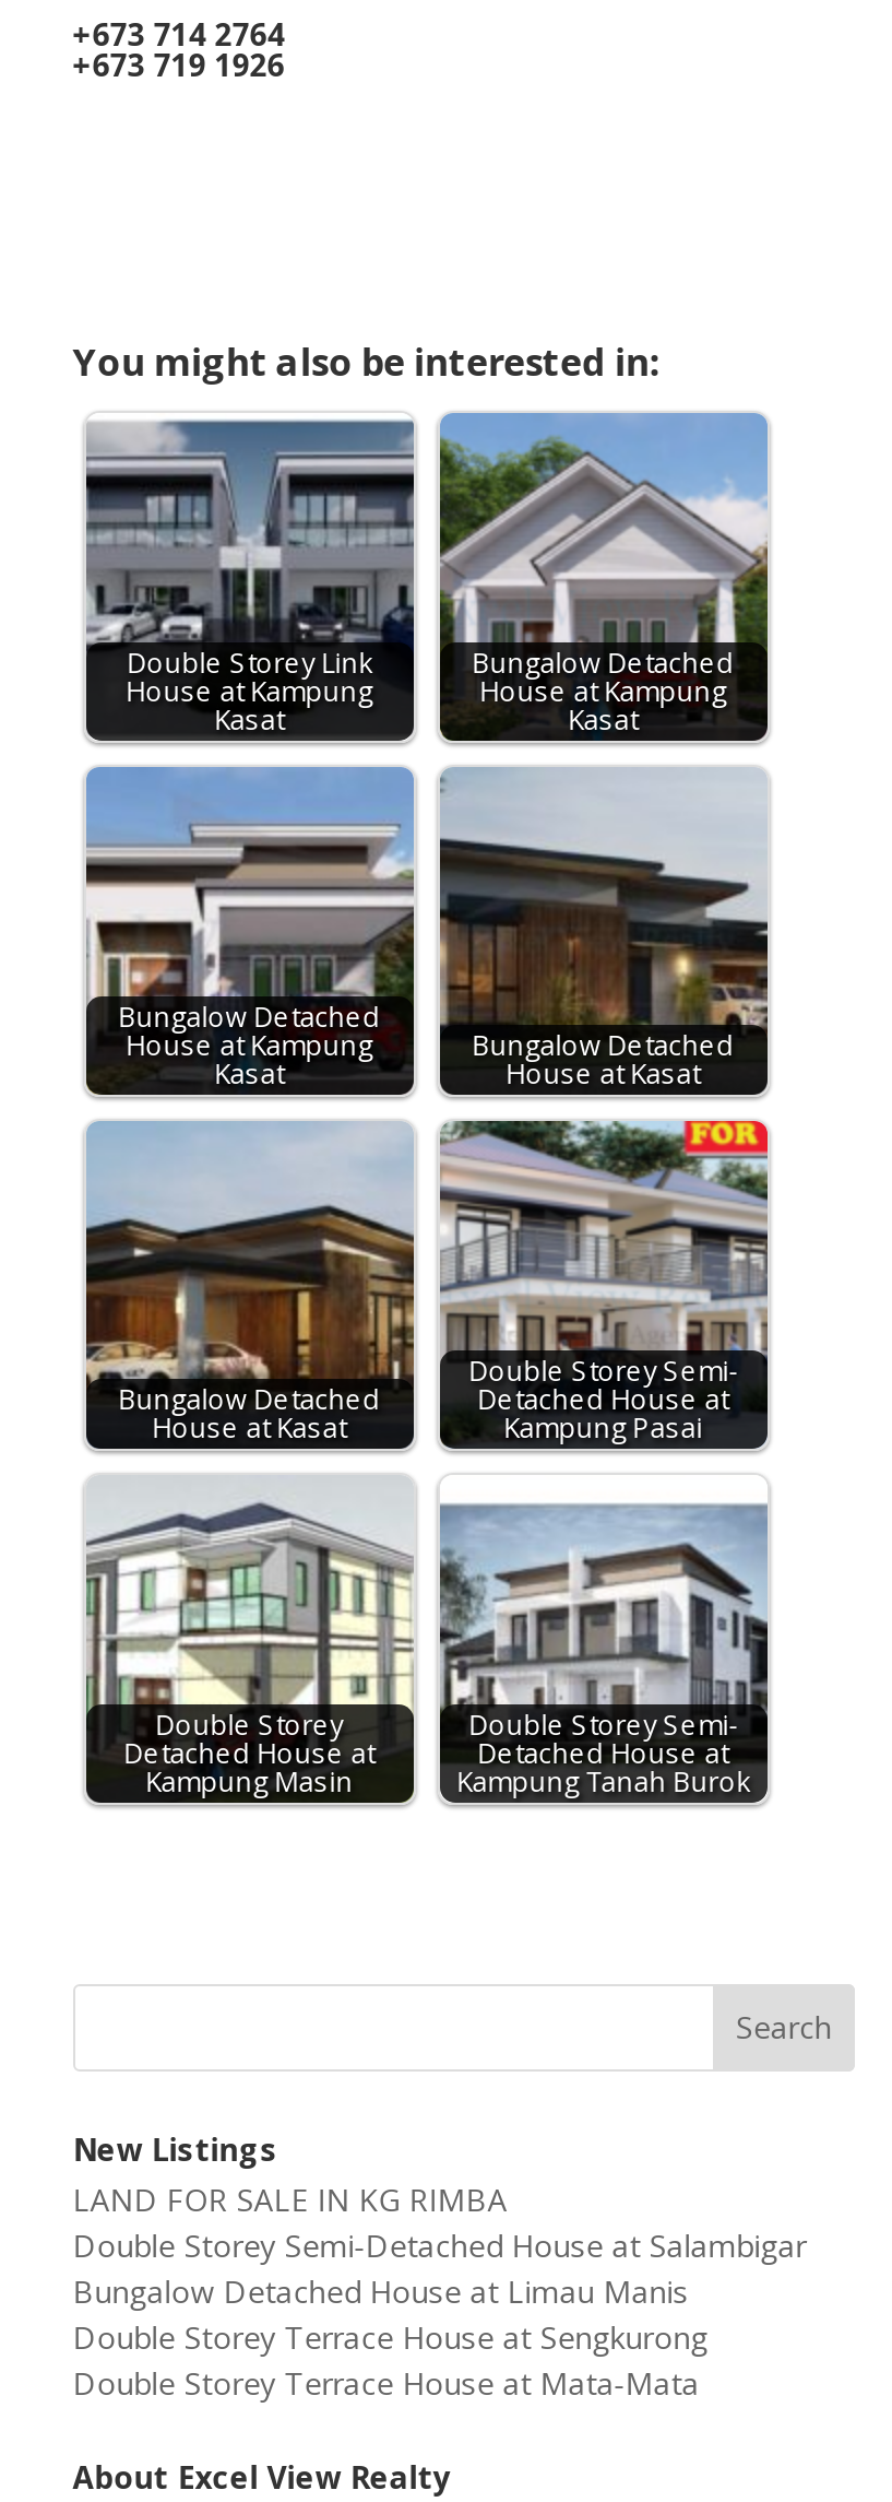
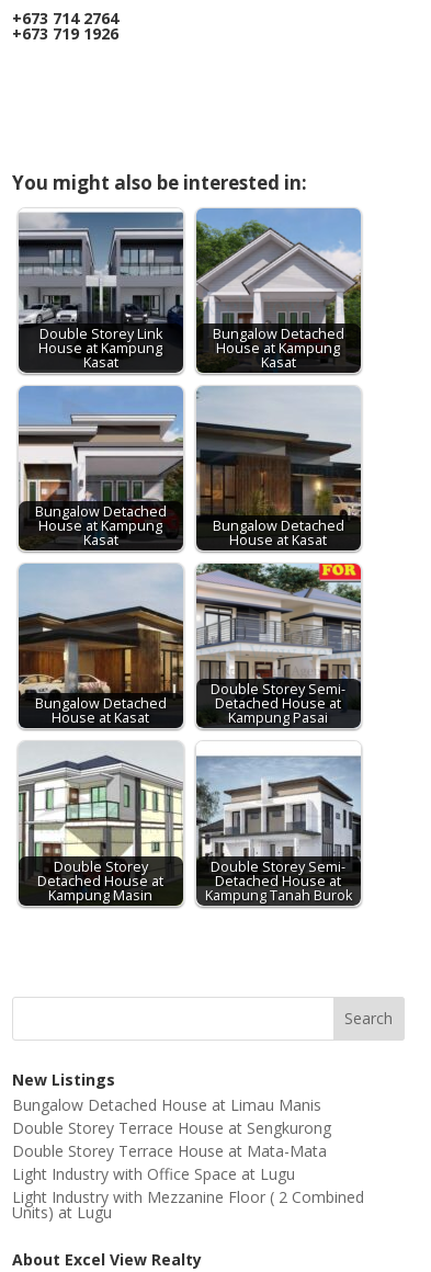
[73,2178,806,2265] LAND FOR SALE IN KG RIMBA | Double Storey Semi-Detached House at Salambigar -> none
moved [73,2269,708,2403] -> [12,1094,331,1161]: Bungalow Detached House at Limau Manis | Double Storey Terrace House at Sengkurong | Double Storey Terrace House at Mata-Mata
none -> [12,1163,364,1222] Light Industry with Office Space at Lugu | Light Industry with Mezzanine Floor ( 2 Combined | Units) at Lugu

